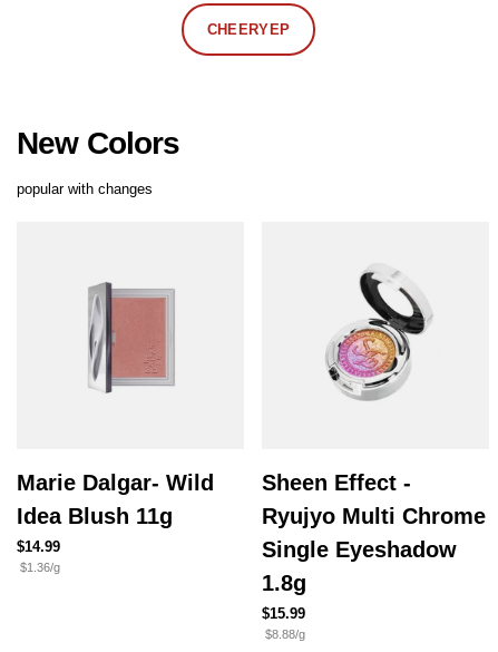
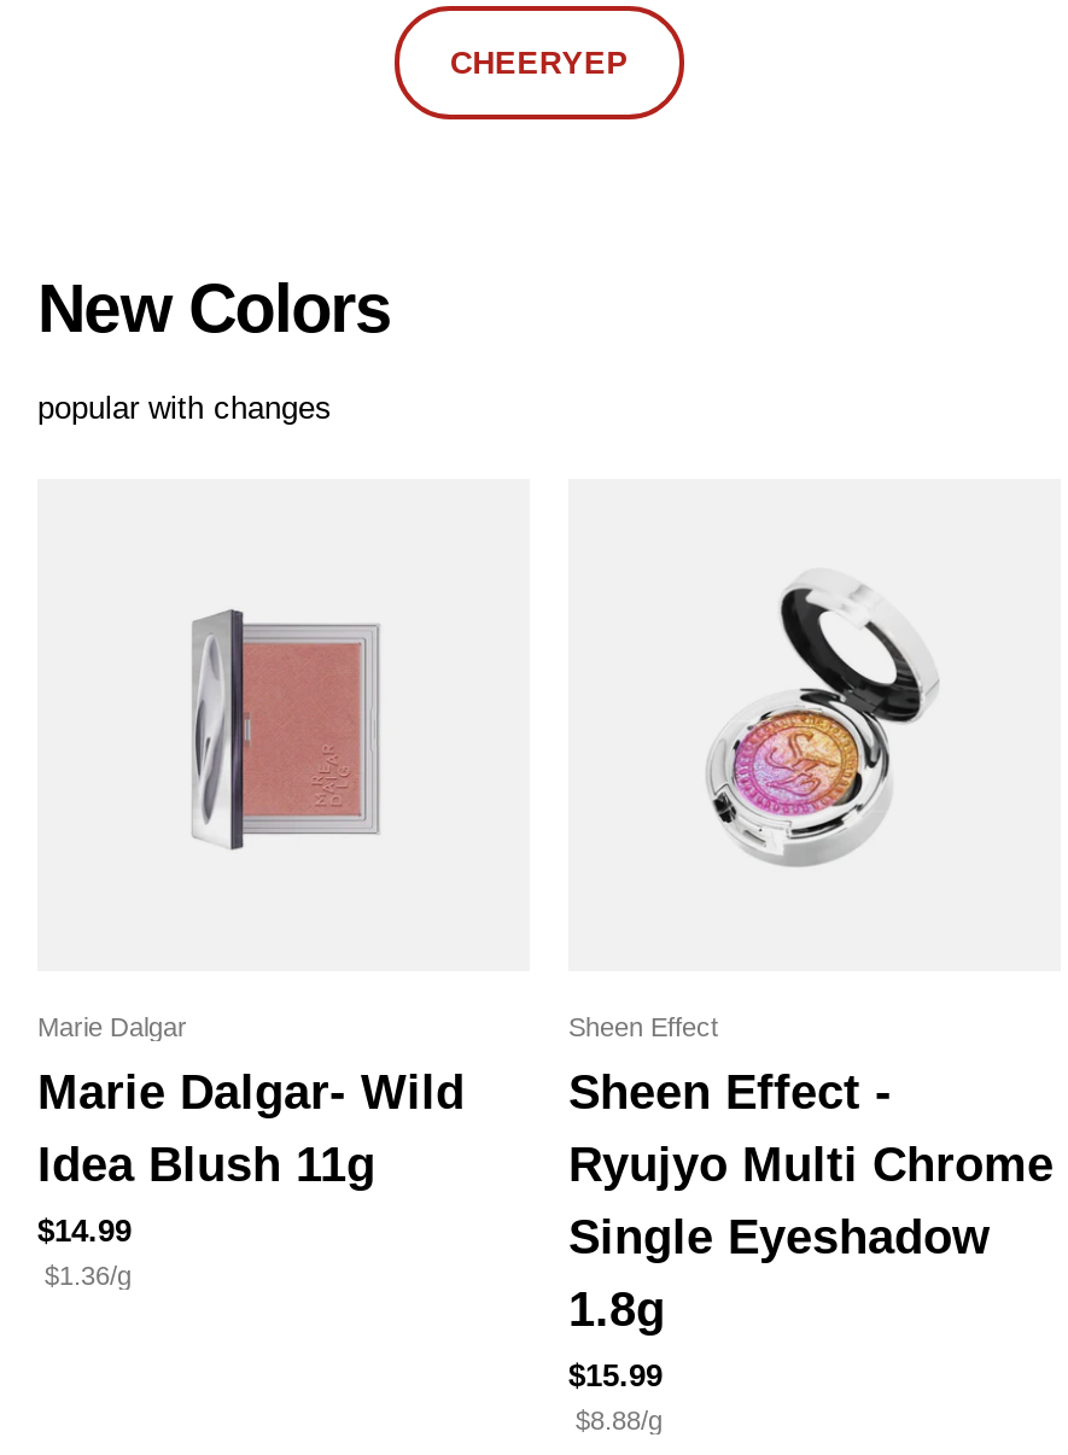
none -> [37,1012,187,1041] Marie Dalgar
none -> [568,1012,718,1041] Sheen Effect

